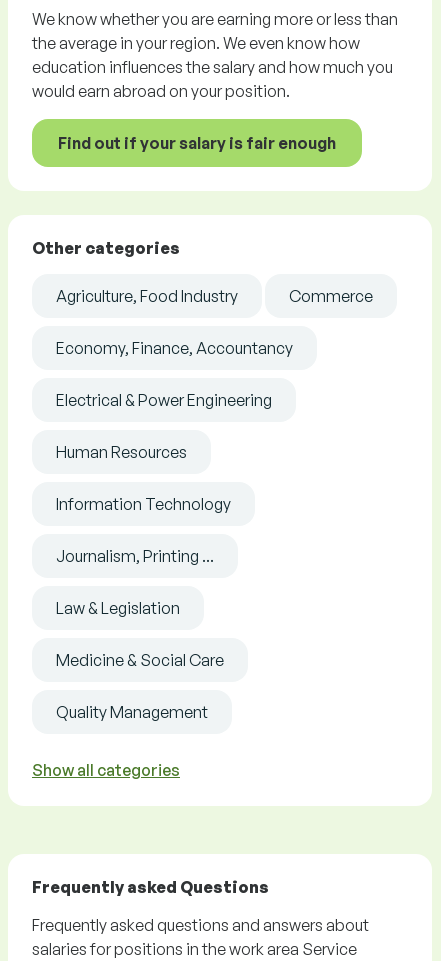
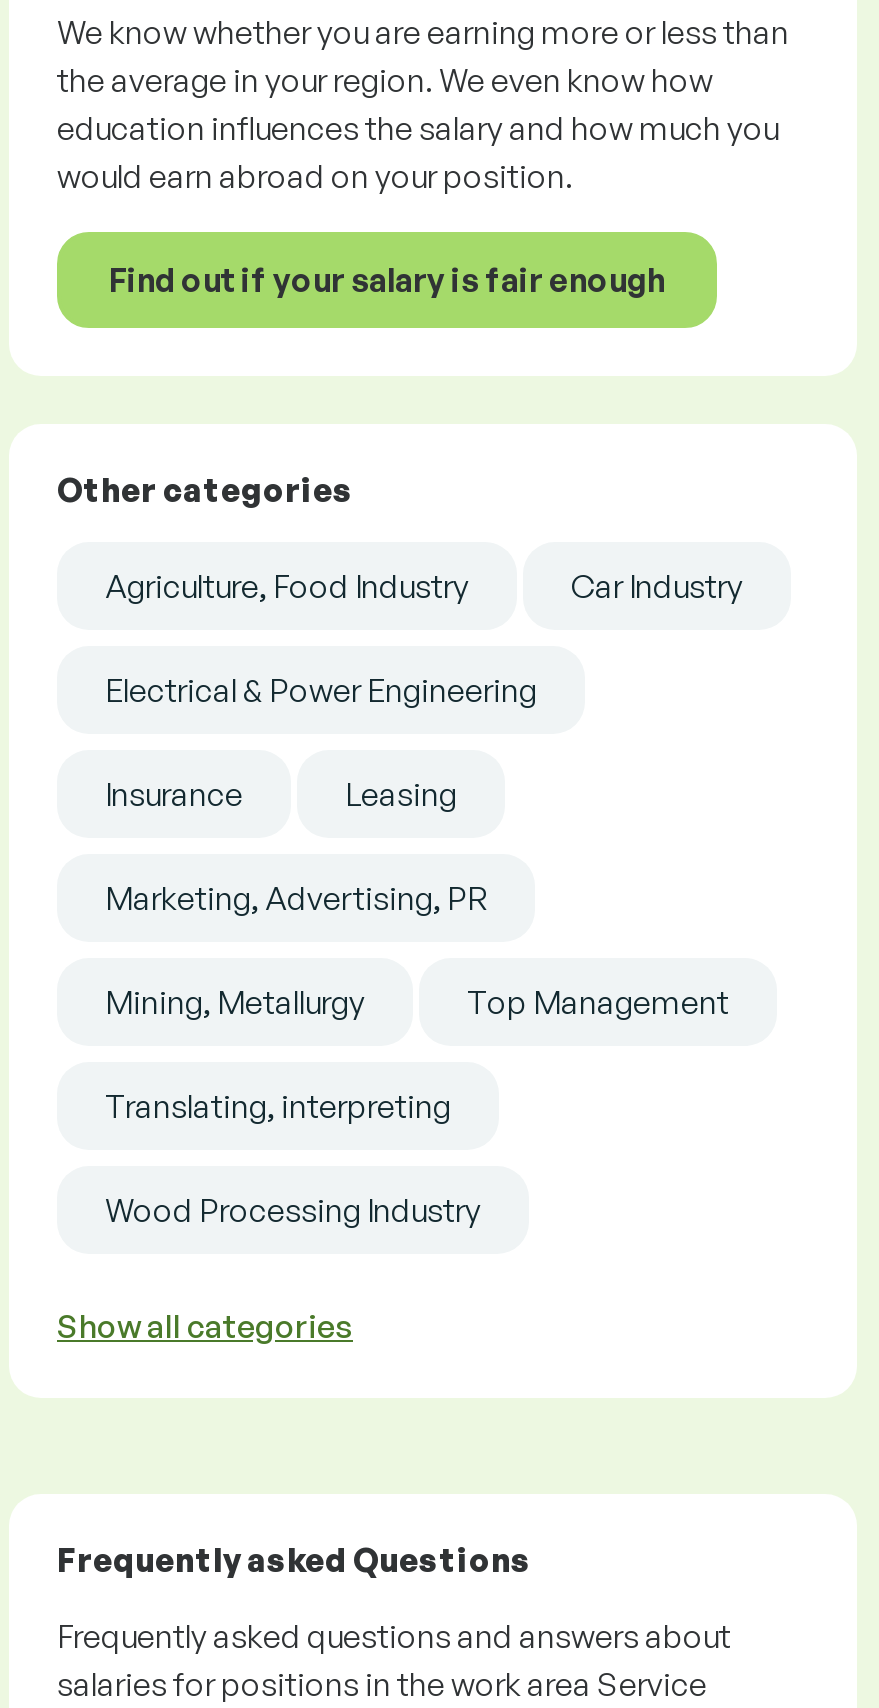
[56,286,373,358] Commerce | Economy, Finance, Accountancy -> [571,566,743,606] Car Industry
[56,442,231,722] Human Resources | Information Technology | Journalism, Printing ... | Law & Legislation | Medicine & Social Care | Quality Management -> [105,774,729,1230] Insurance | Leasing | Marketing, Advertising, PR | Mining, Metallurgy | Top Management | Translating, interpreting | Wood Processing Industry

